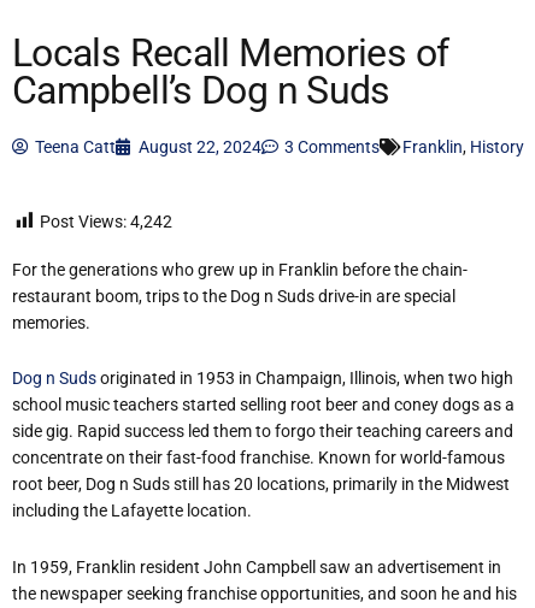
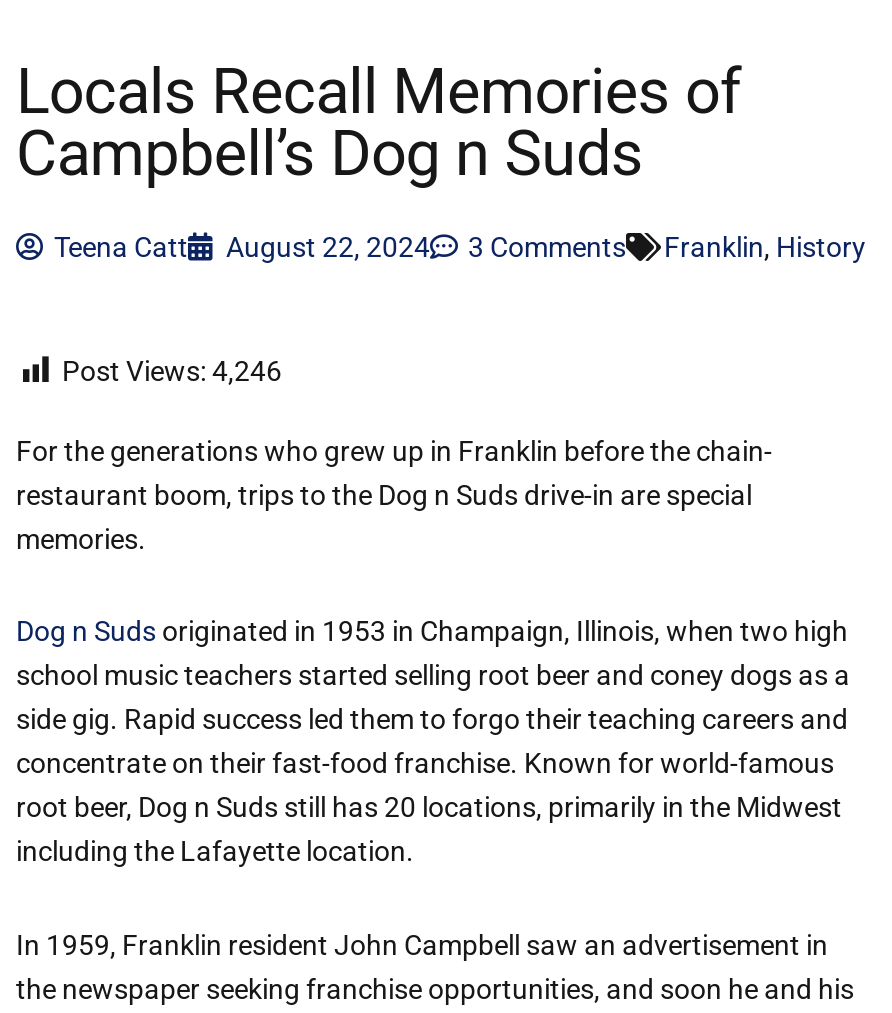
[40,212,172,231] Post Views: 4,242 -> [62,355,282,387] Post Views: 4,246

